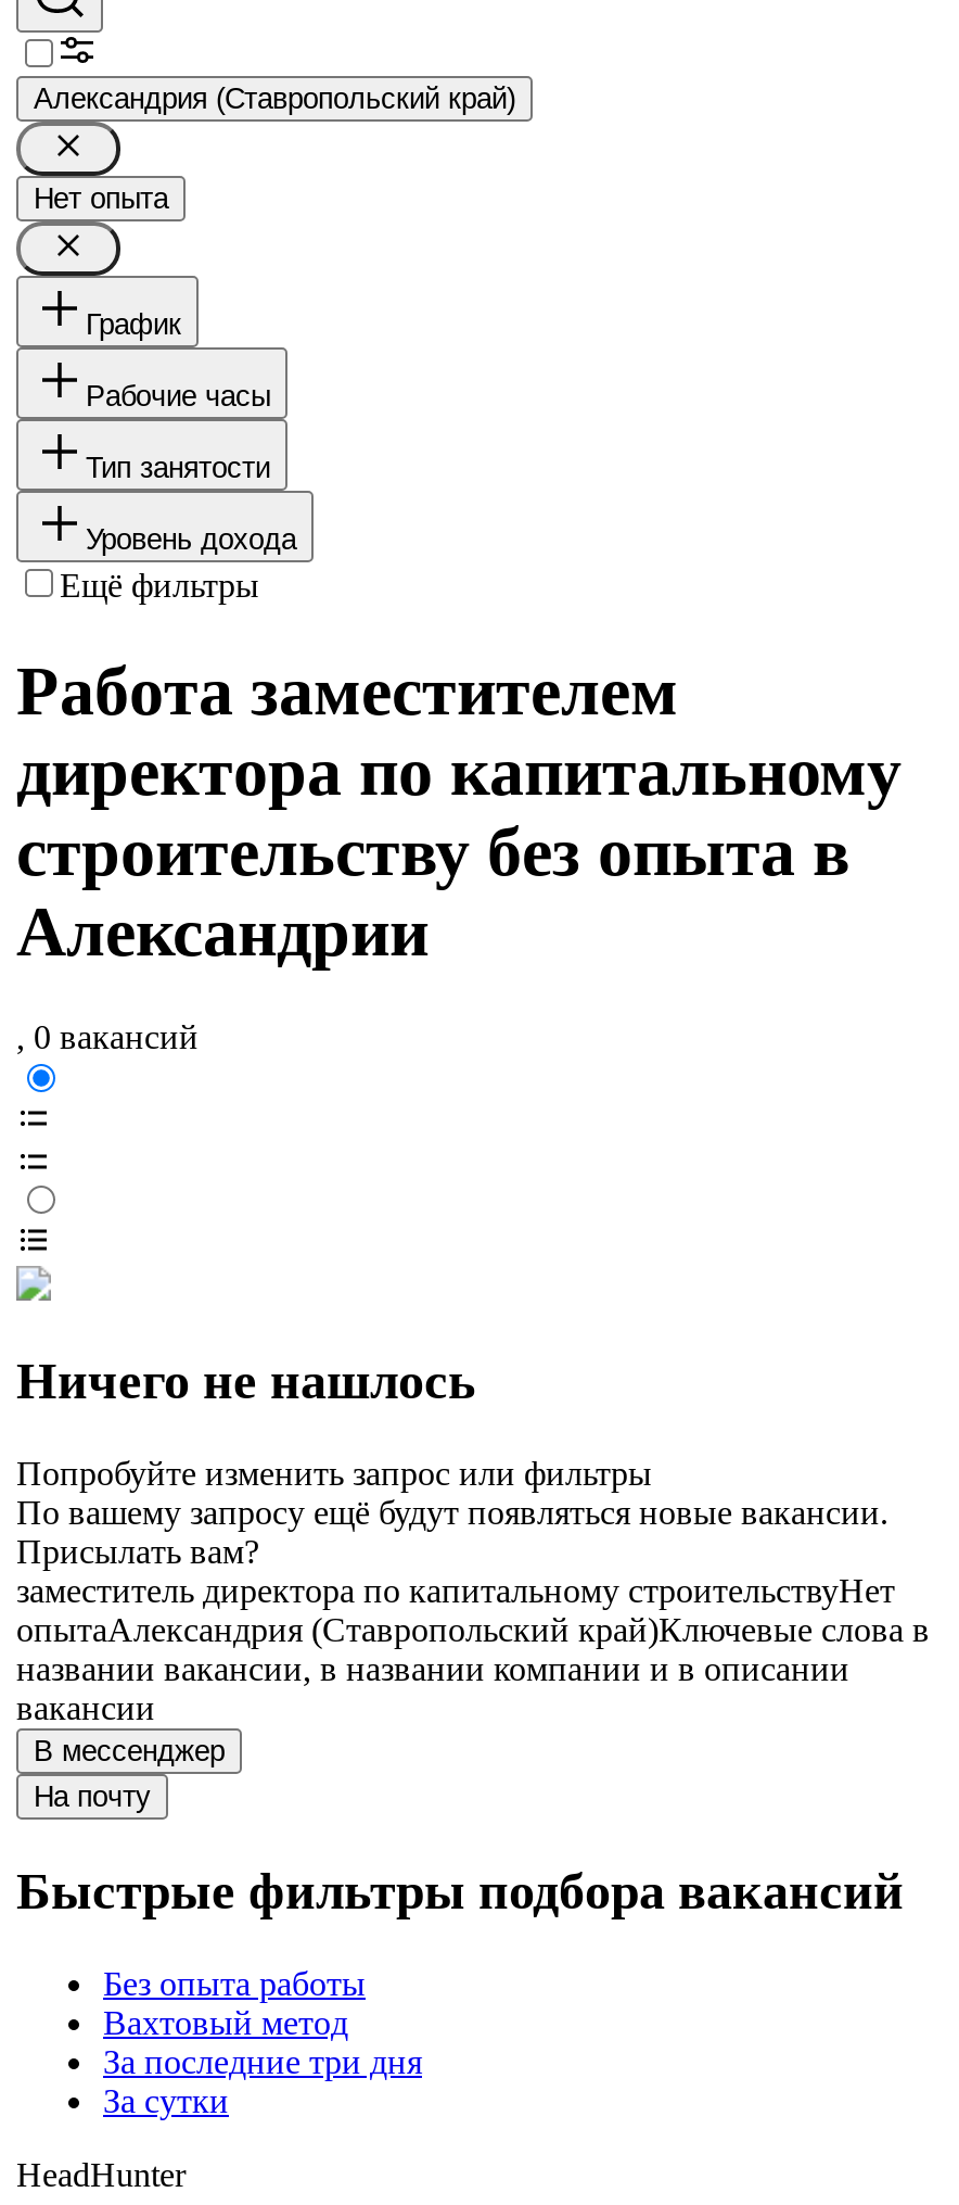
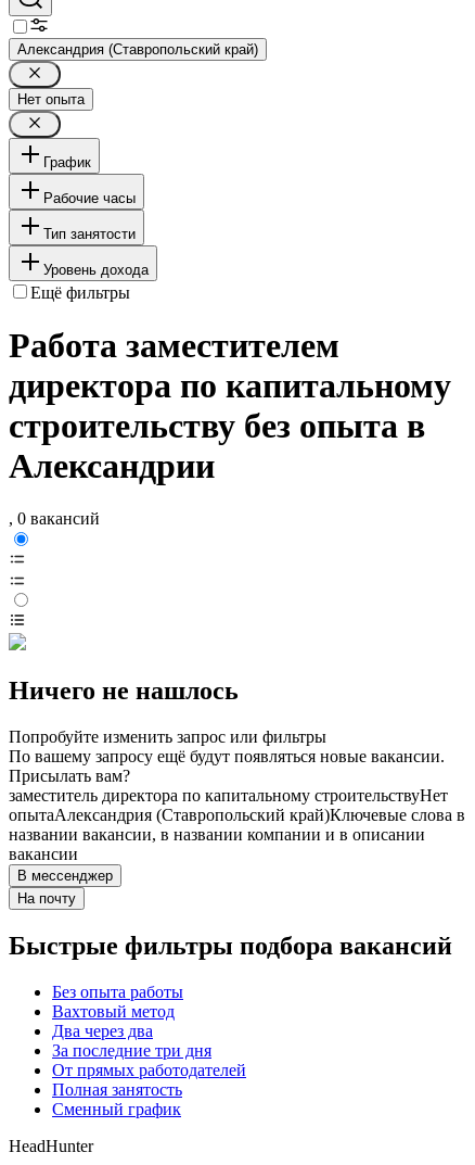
none -> [52,1022,153,1040] Два через два
[103,2083,229,2119] За сутки -> [52,1061,246,1118] От прямых работодателей | Полная занятость | Сменный график

